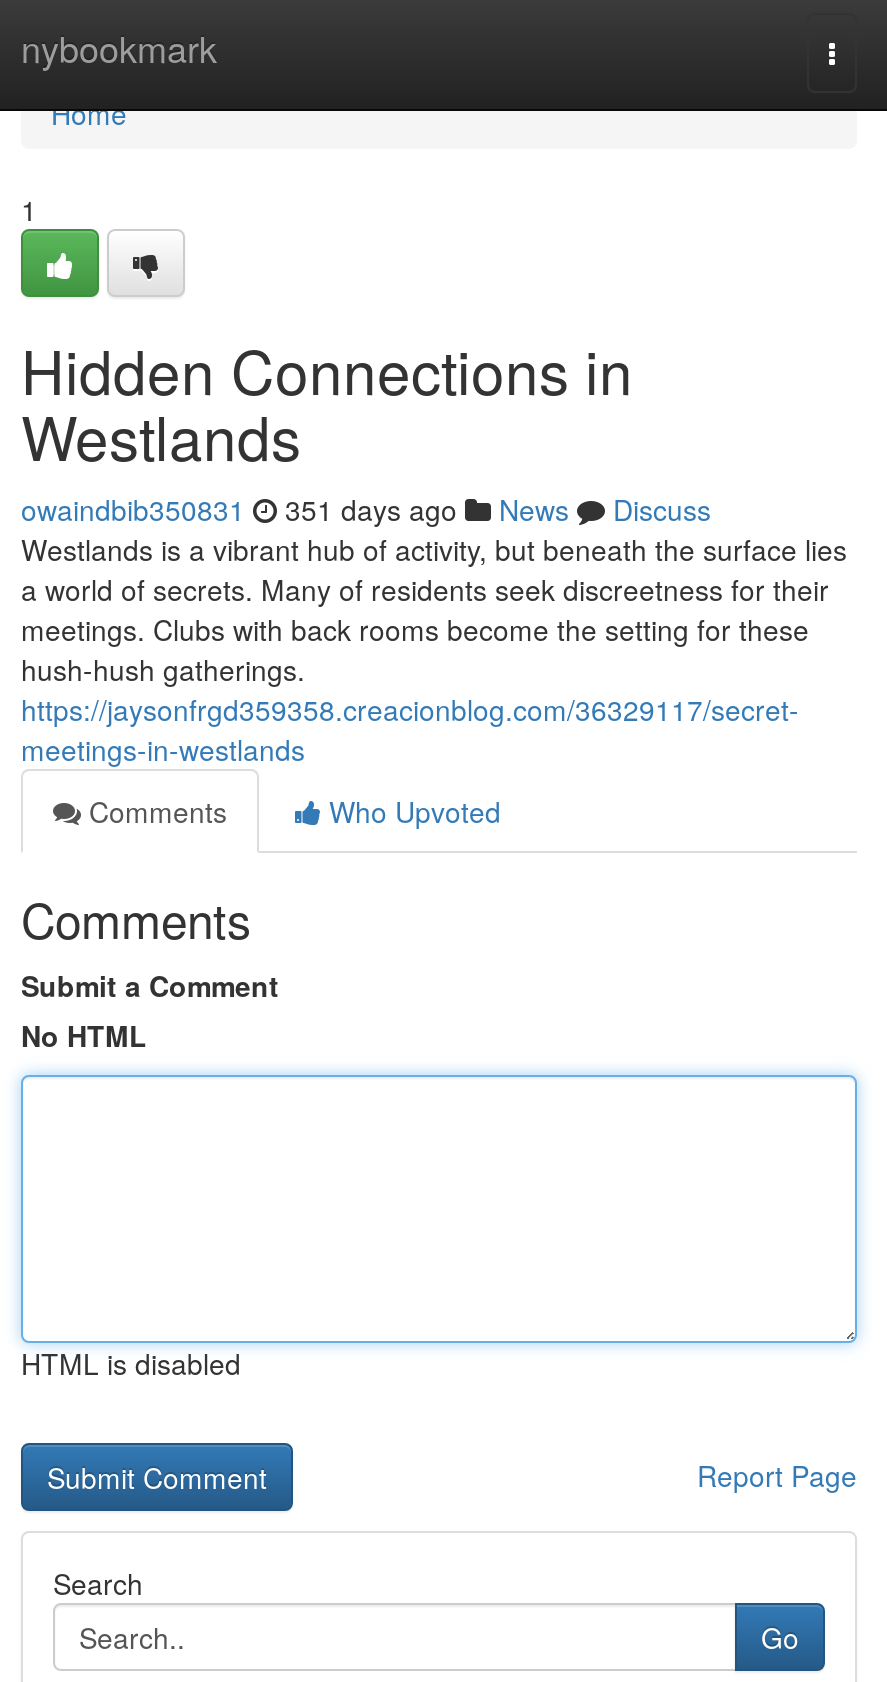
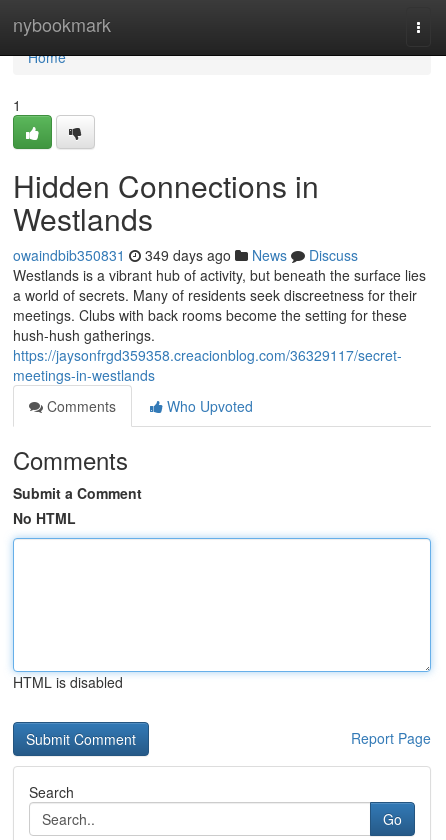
[21,489,711,529] owaindbib350831 351 days ago News Discuss -> [13,245,358,265] owaindbib350831 349 days ago News Discuss

